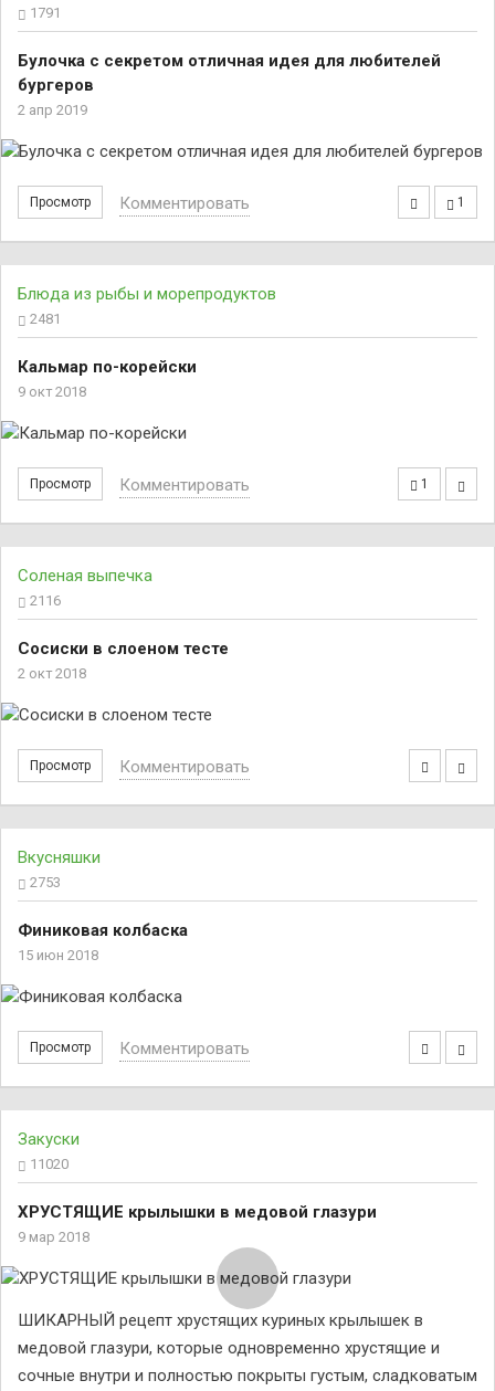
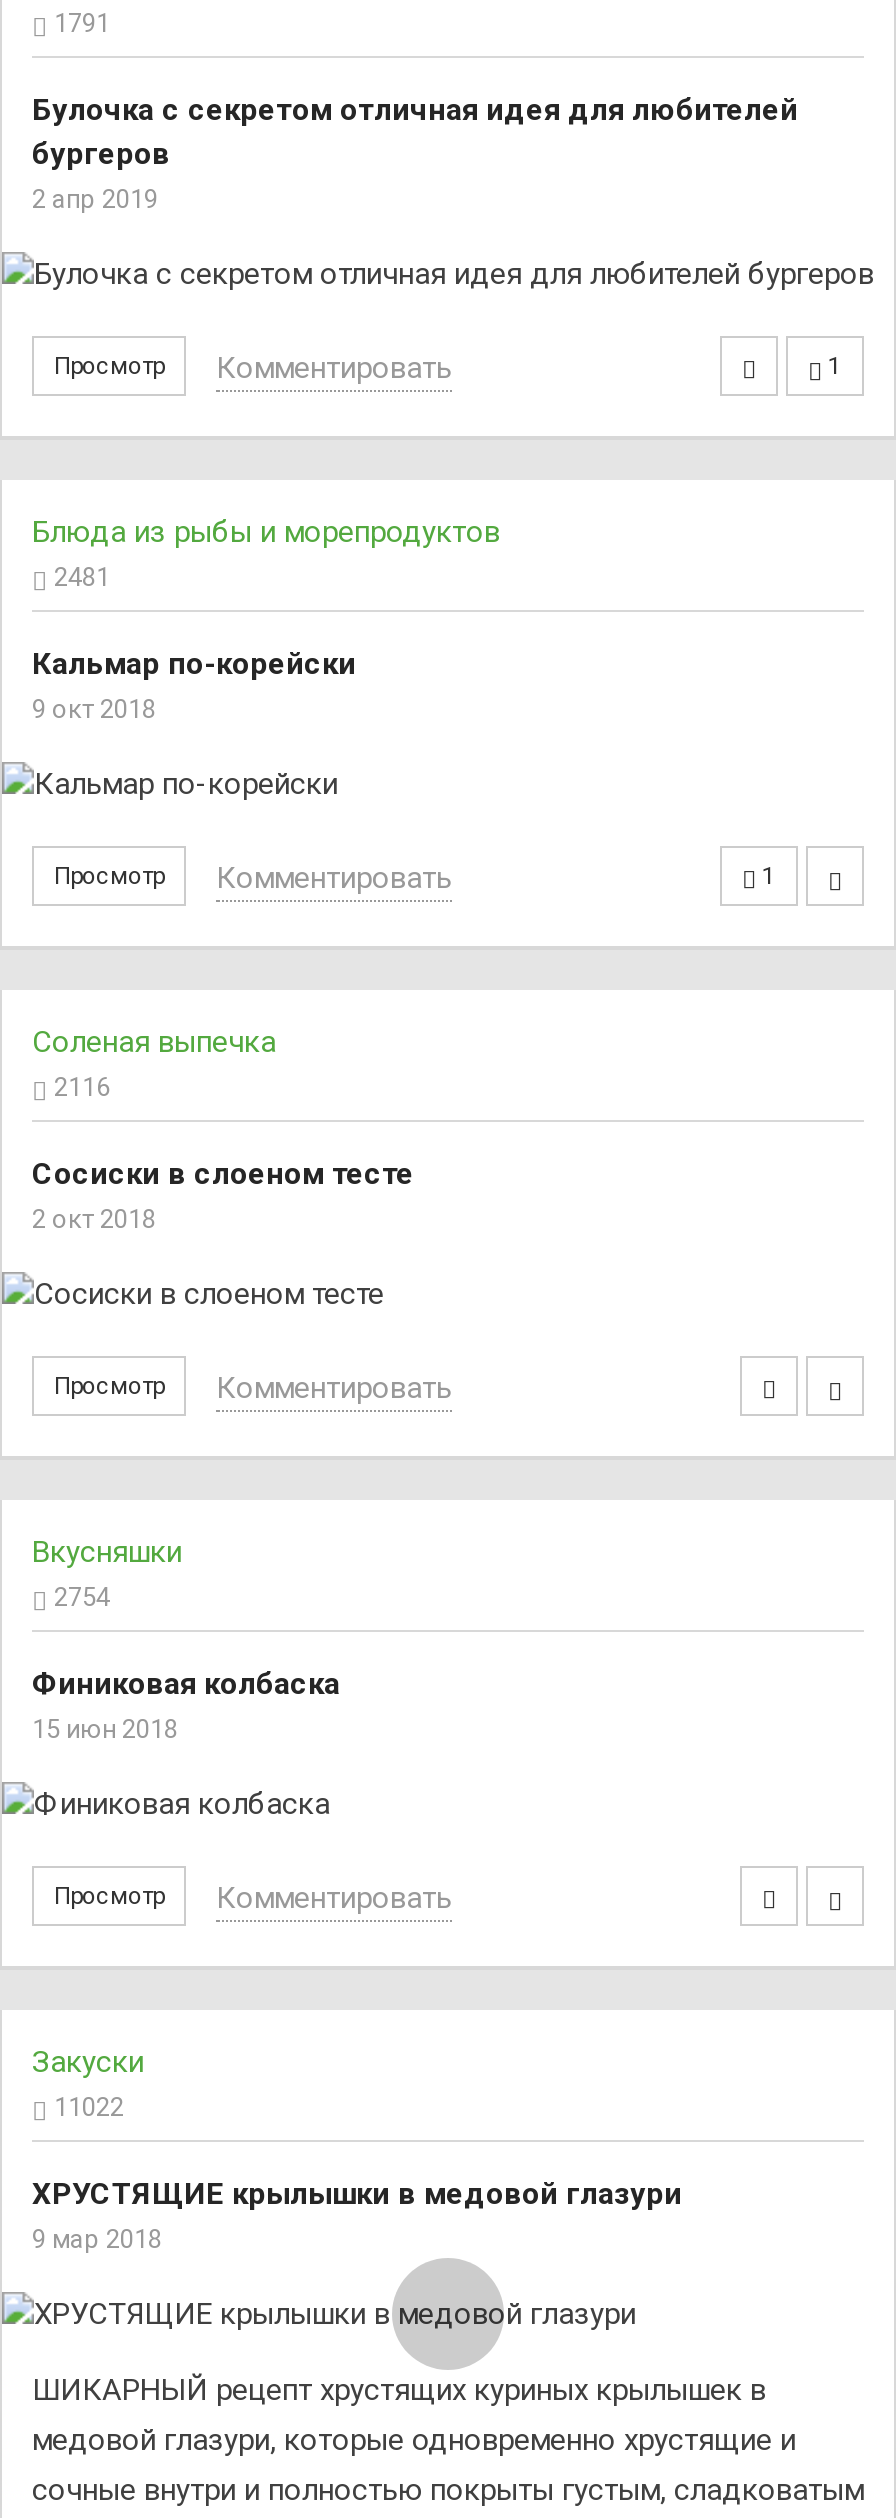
[27,874,61,891] 2753 -> [48,1582,110,1612] 2754
[27,1156,69,1172] 11020 -> [48,2092,124,2122] 11022

